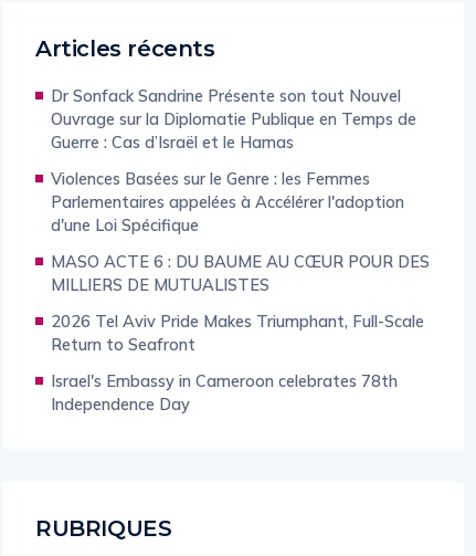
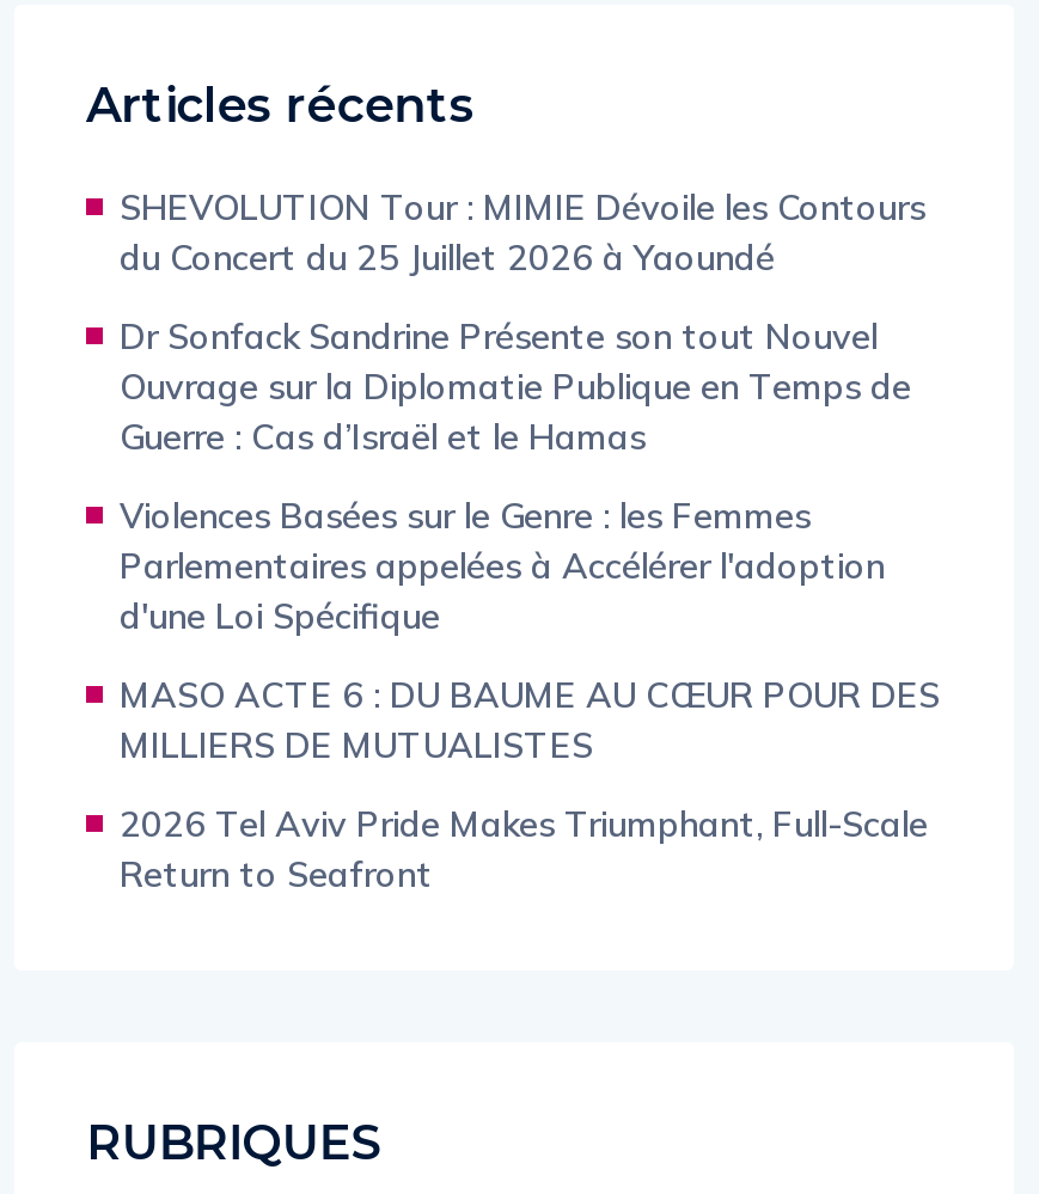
none -> [120,184,925,280] SHEVOLUTION Tour : MIMIE Dévoile les Contours | du Concert du 25 Juillet 2026 à Yaoundé
moved [51,85,430,355] -> [120,313,940,896]: Dr Sonfack Sandrine Présente son tout Nouvel | Ouvrage sur la Diplomatie Publique en Temps de | Guerre : Cas d’Israël et le Hamas | ... | 2026 Tel Aviv Pride Makes Triumphant, Full-Scale | Return to Seafront
[51,370,398,415] Israel's Embassy in Cameroon celebrates 78th | Independence Day -> none

